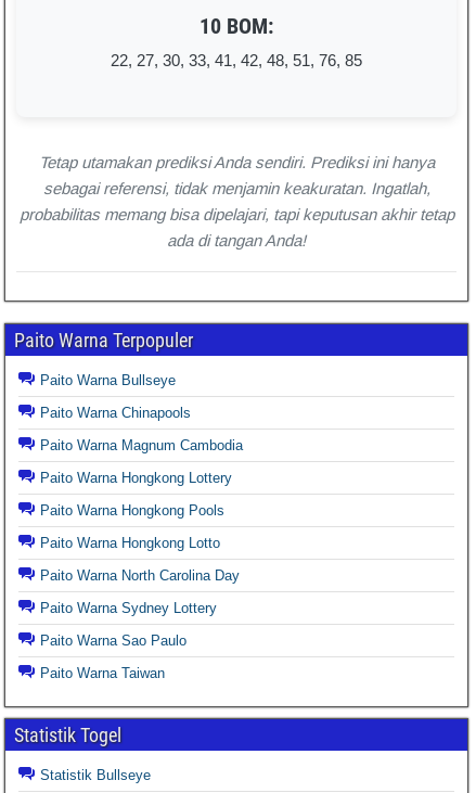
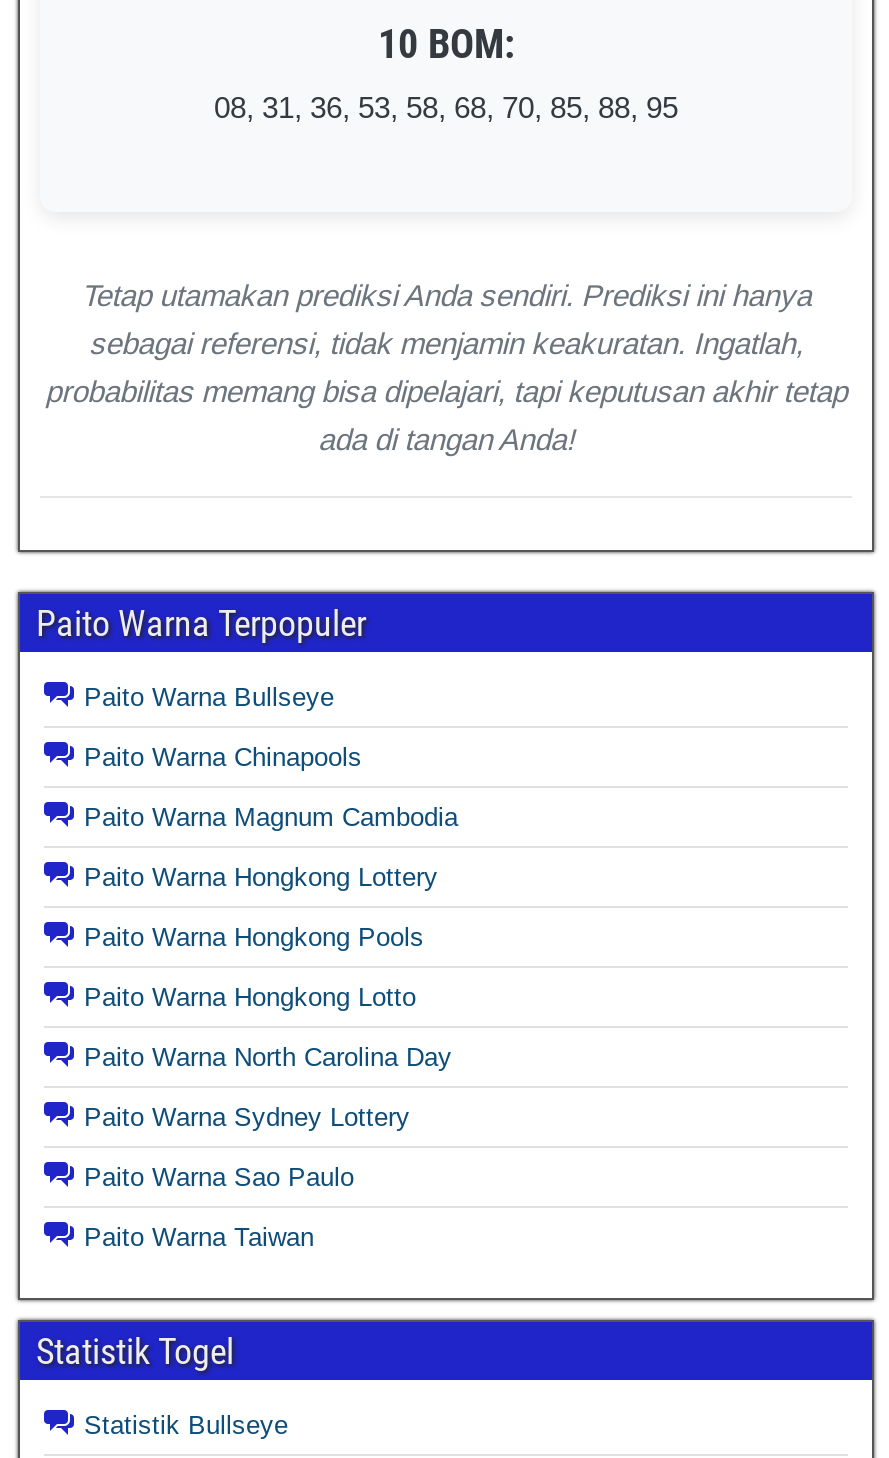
[111,51,362,69] 22, 27, 30, 33, 41, 42, 48, 51, 76, 85 -> [214,90,678,124] 08, 31, 36, 53, 58, 68, 70, 85, 88, 95

